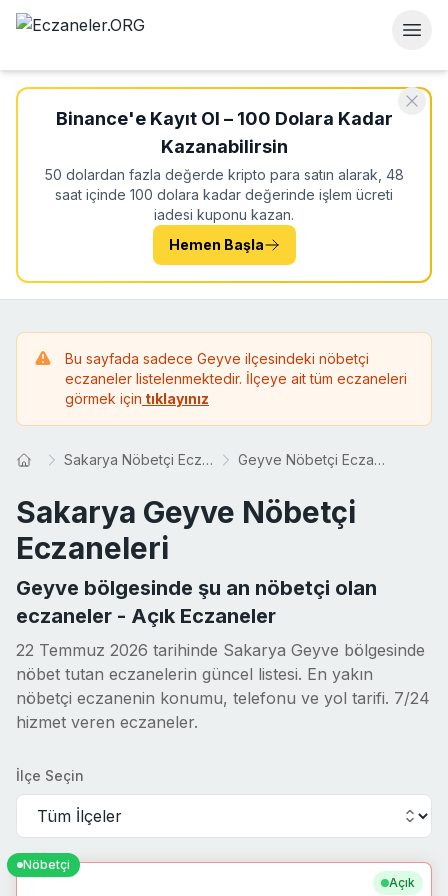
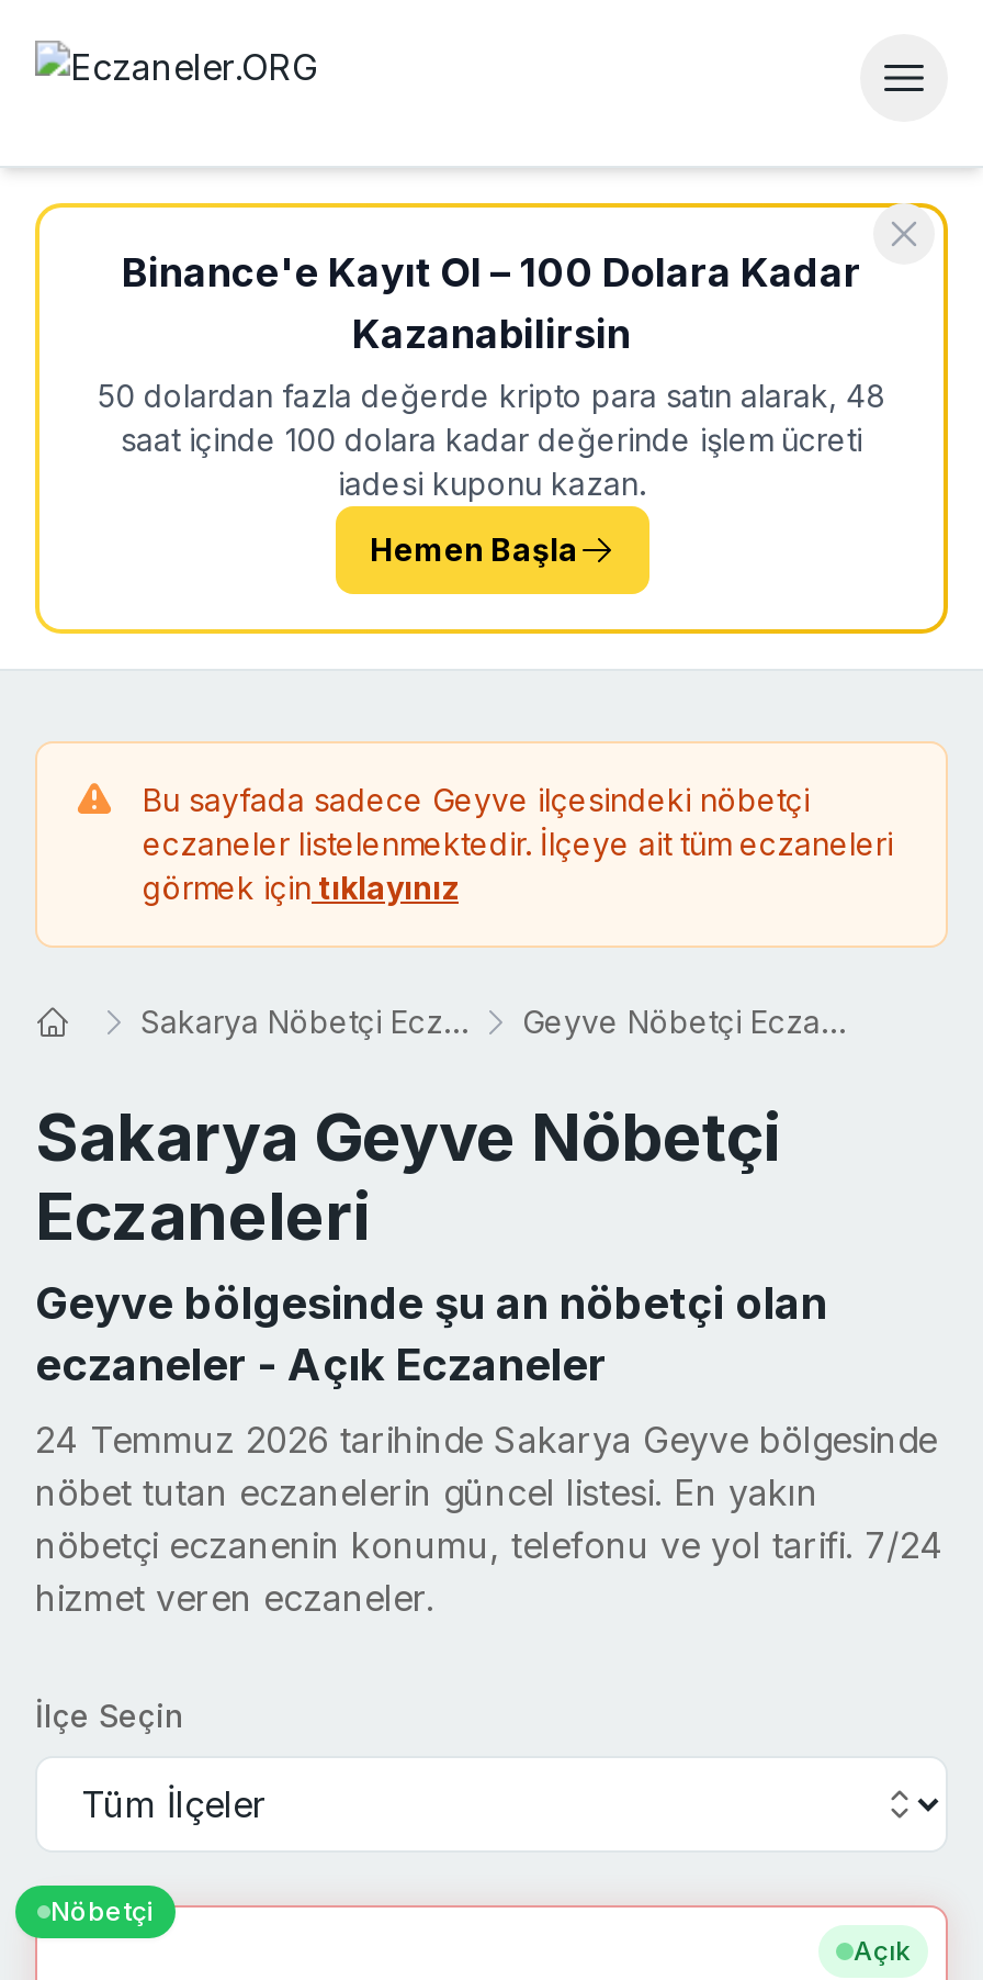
[16,640,425,660] 22 Temmuz 2026 tarihinde Sakarya Geyve bölgesinde -> [35,1418,937,1462] 24 Temmuz 2026 tarihinde Sakarya Geyve bölgesinde

